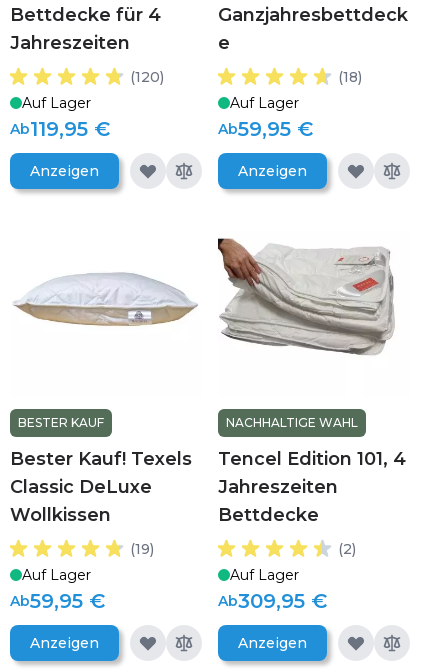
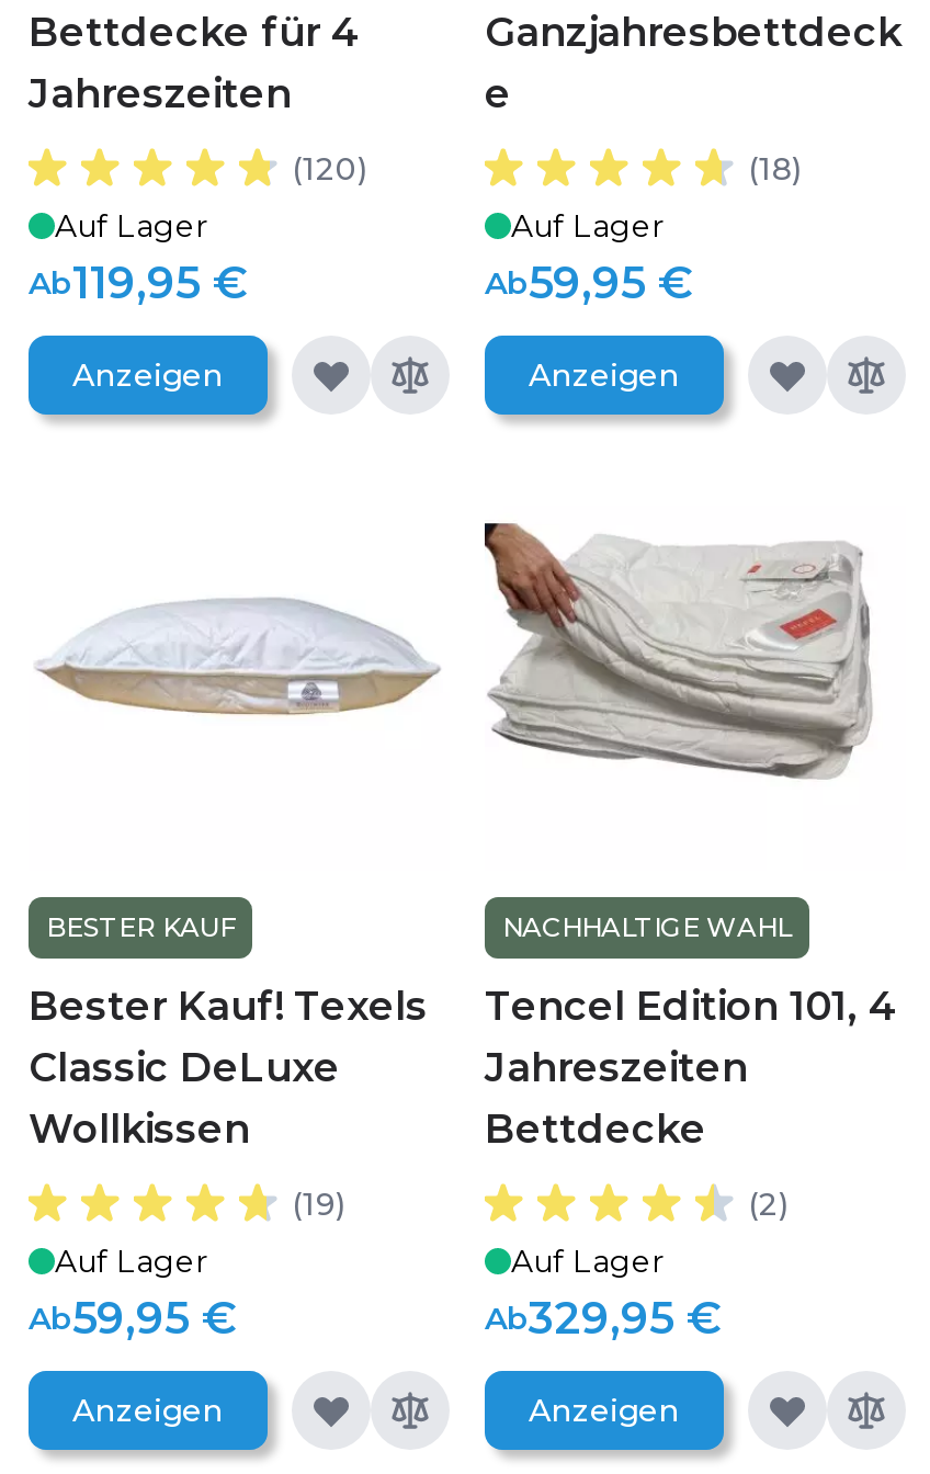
[218,589,327,613] Ab309,95 € -> [485,1293,722,1345] Ab329,95 €

